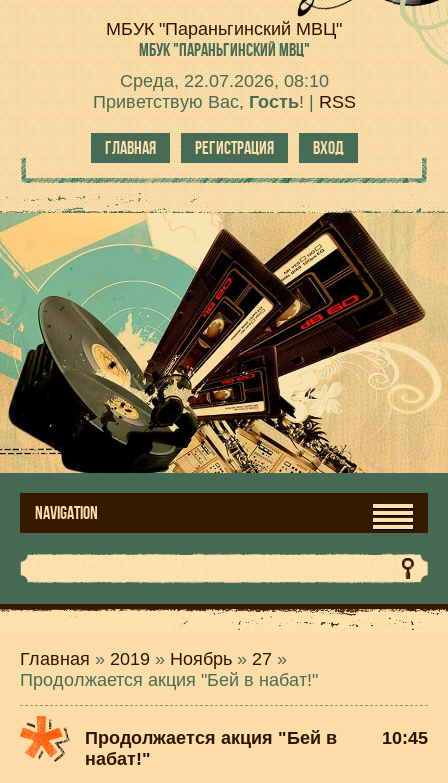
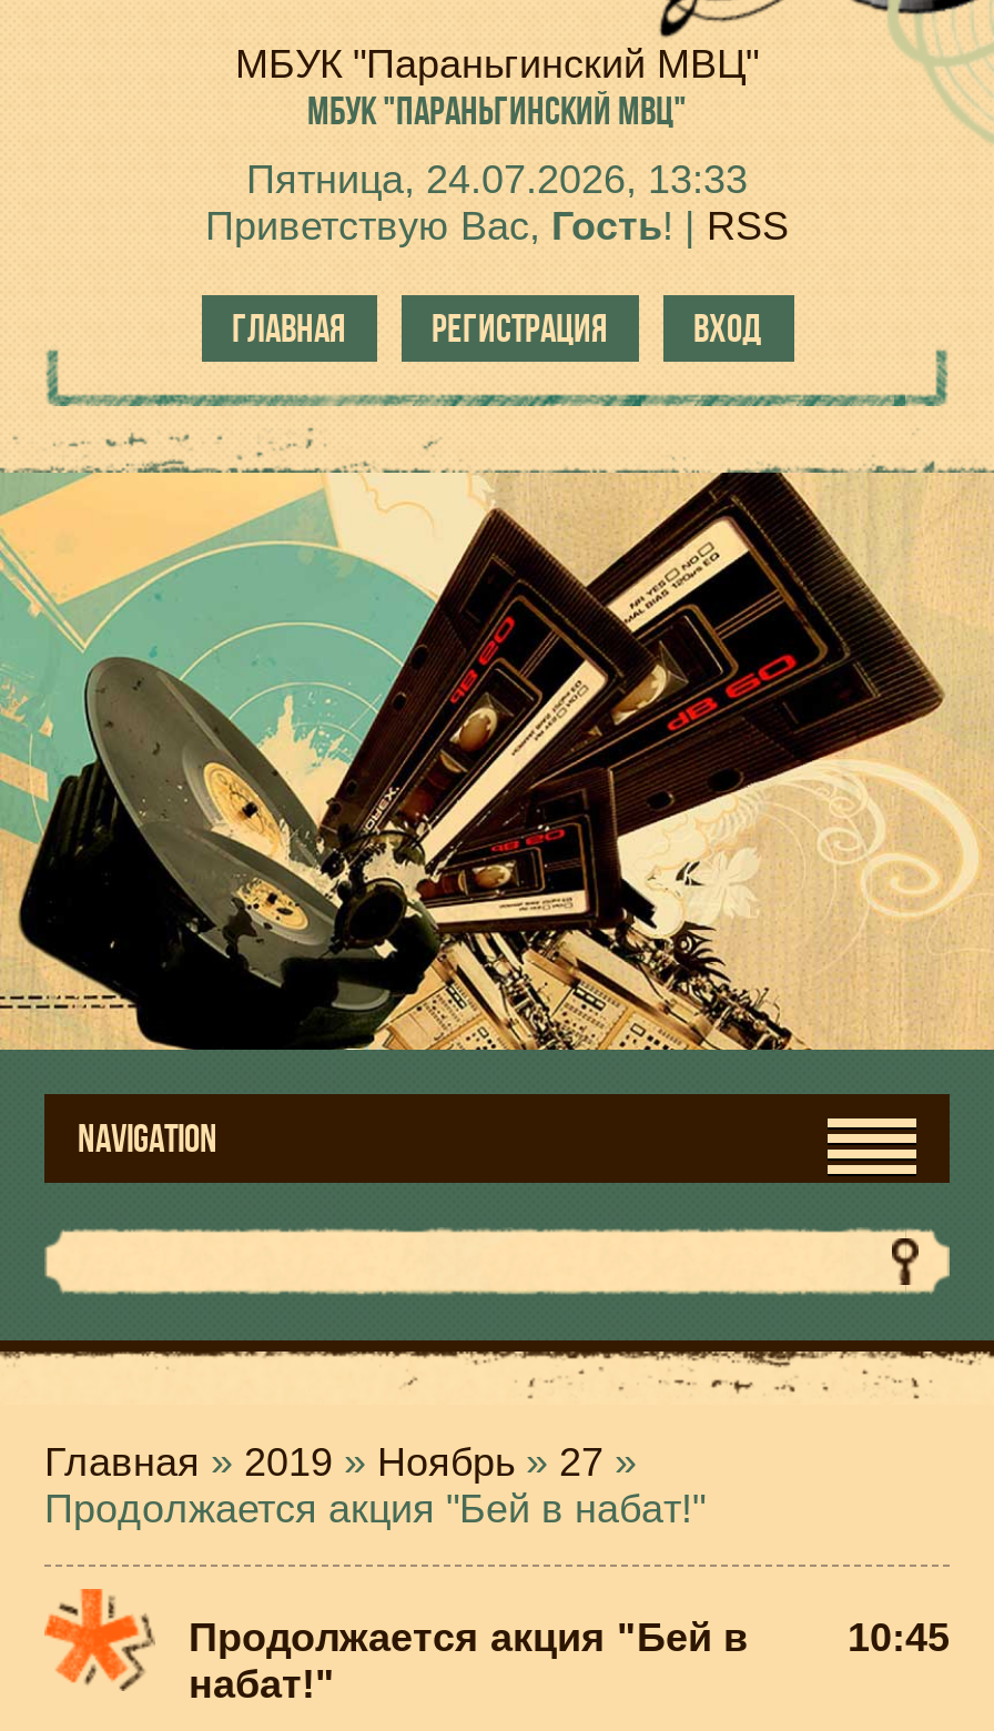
[119,71,328,91] Среда, 22.07.2026, 08:10 -> [246,158,748,202] Пятница, 24.07.2026, 13:33

